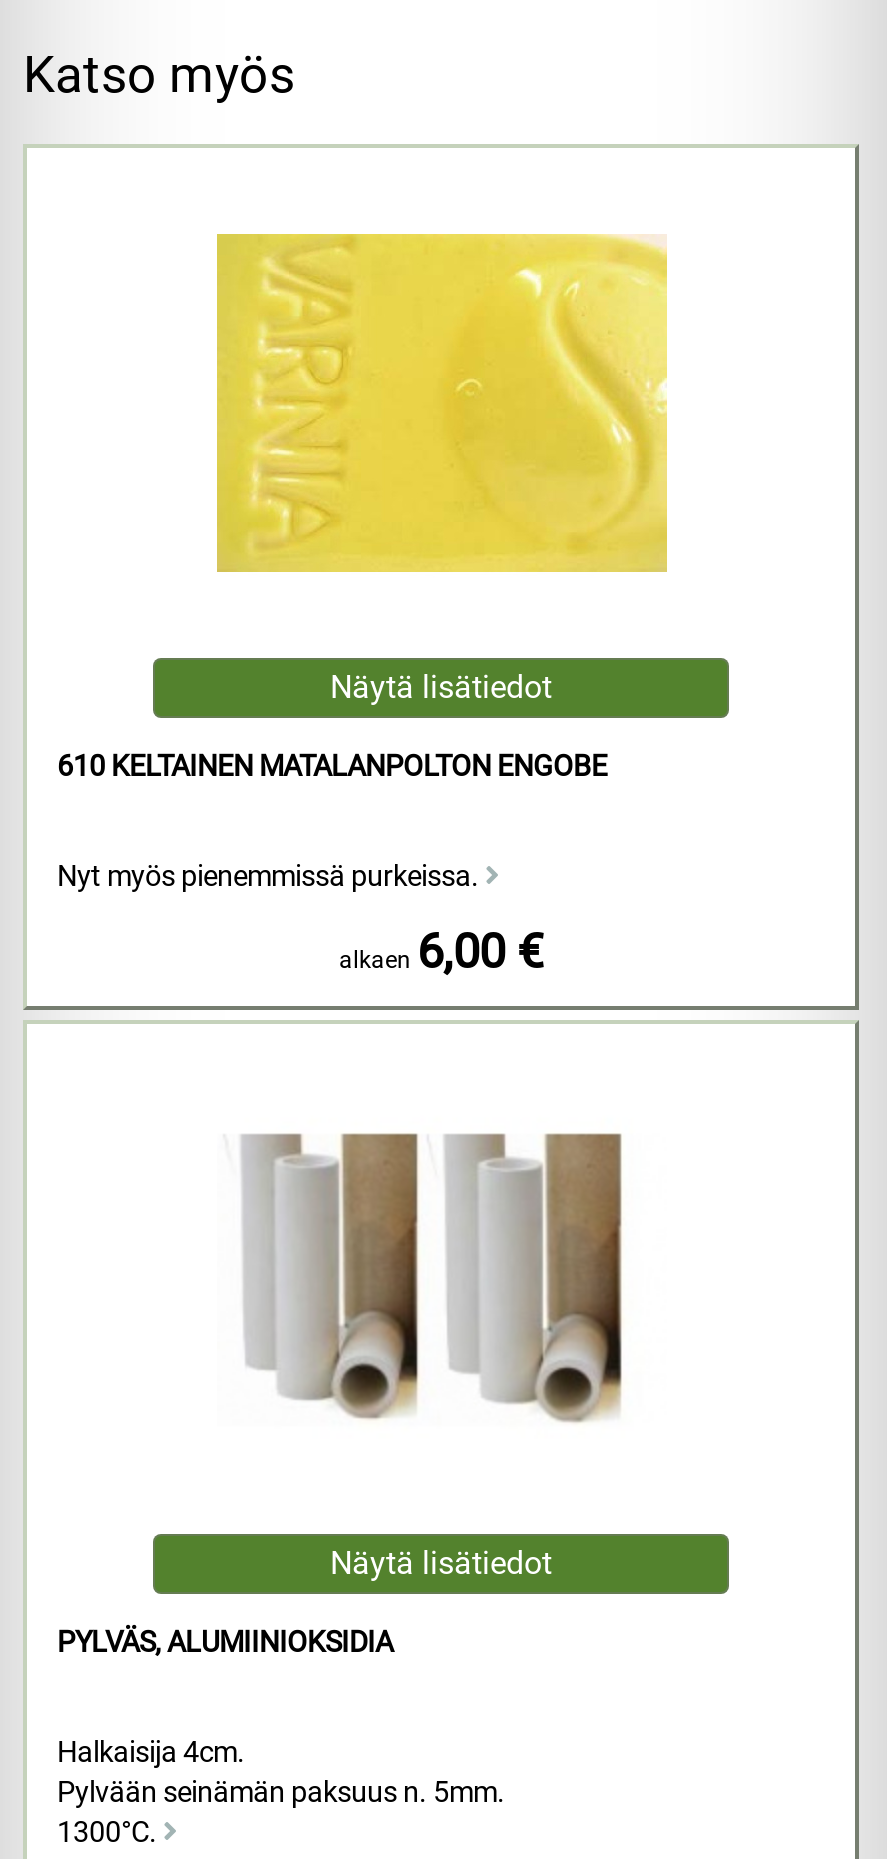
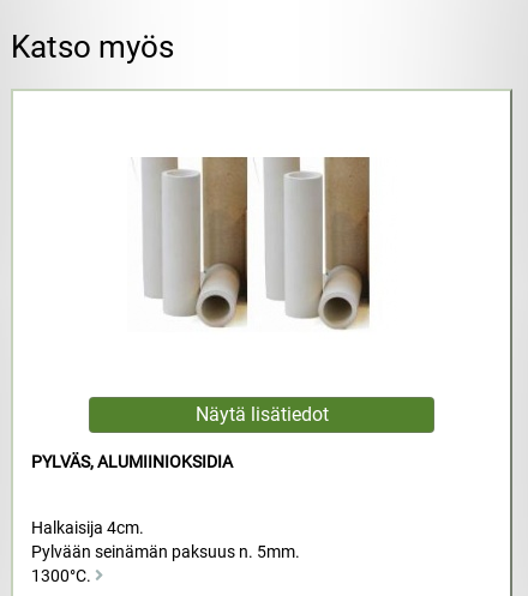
[215,232,669,574] [image] -> none
[57,750,607,980] 610 KELTAINEN MATALANPOLTON ENGOBE | Nyt myös pienemmissä purkeissa. | alkaen 6,00 € -> none

